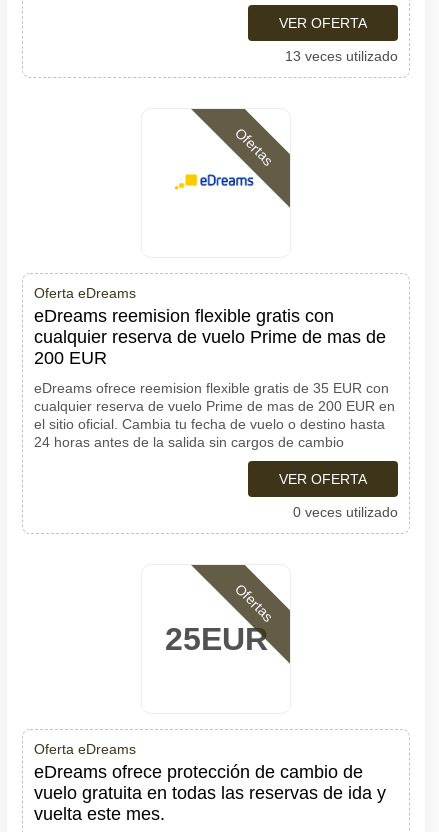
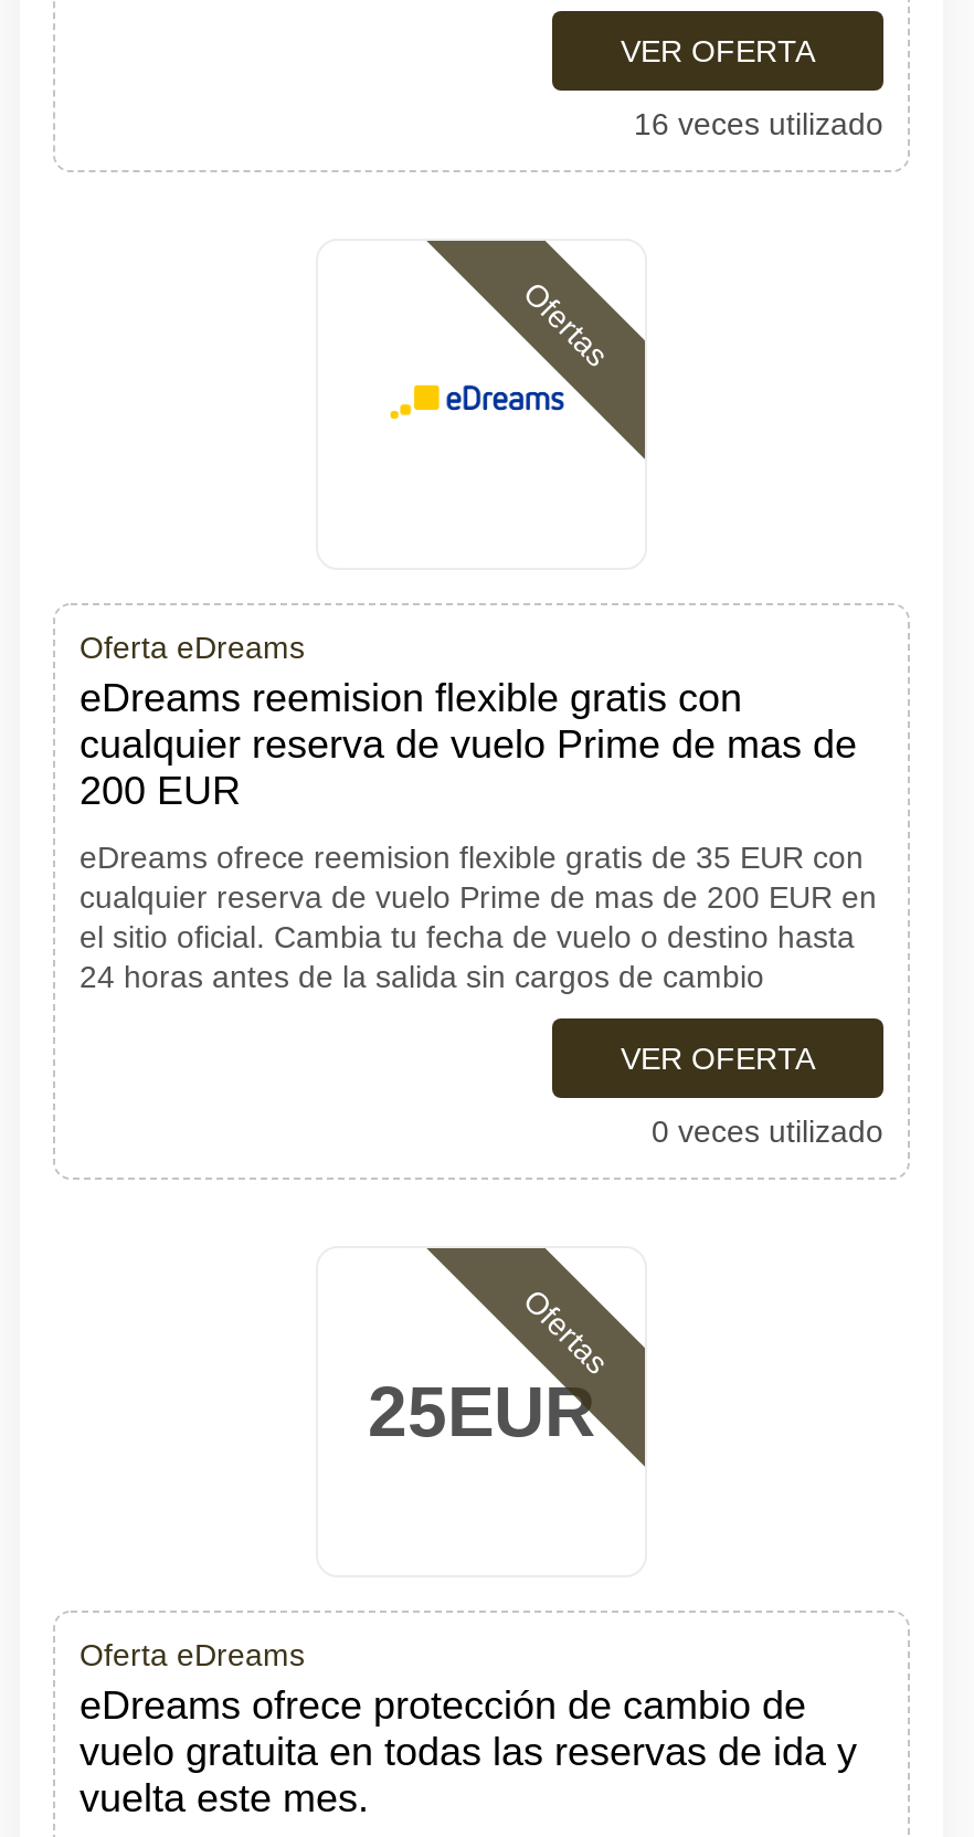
[285,48,398,64] 13 veces utilizado -> [634,106,883,141] 16 veces utilizado

